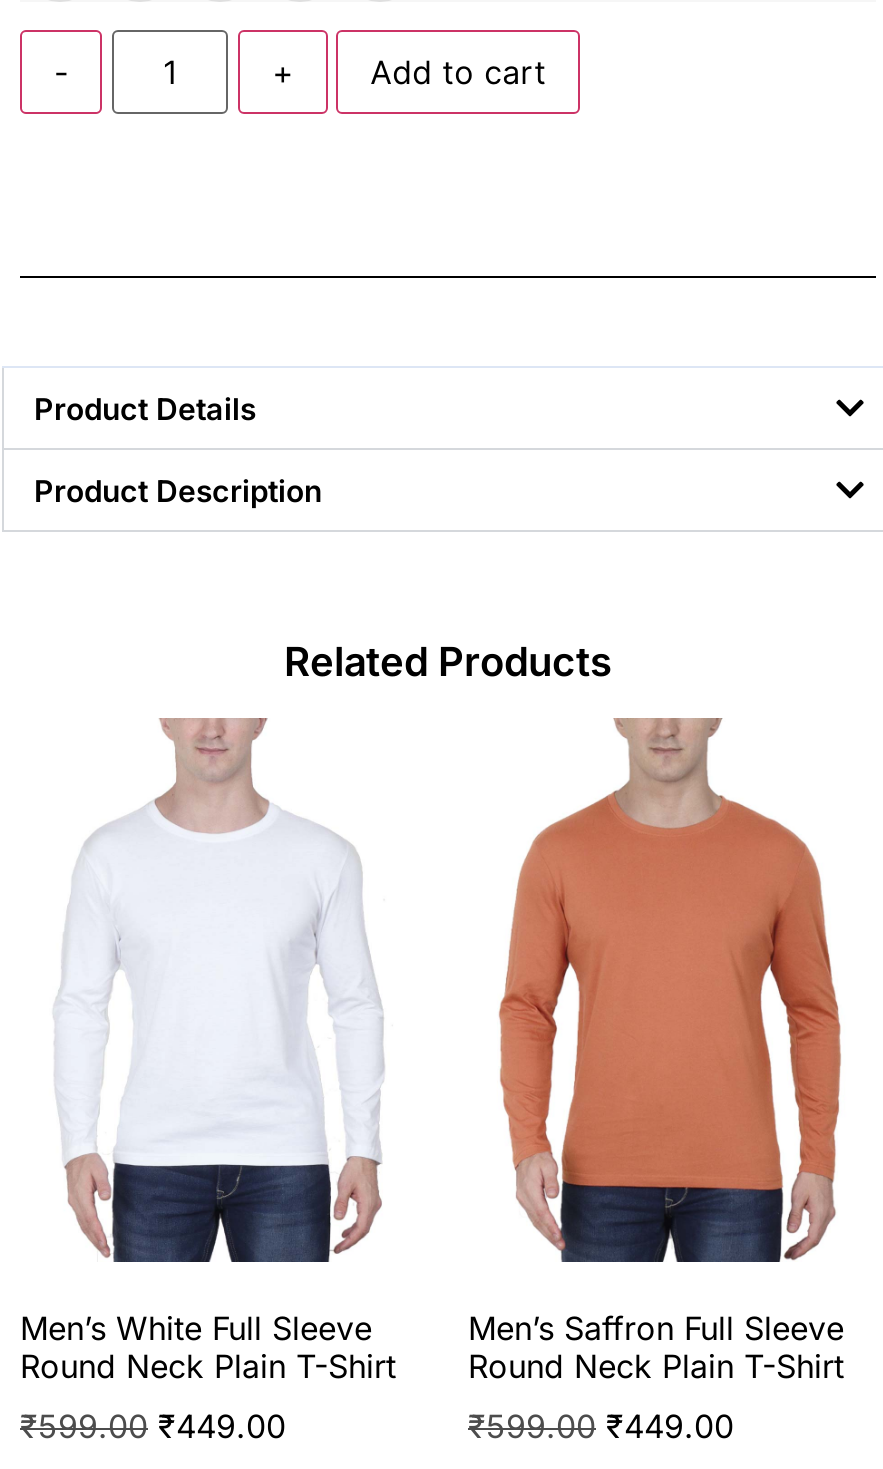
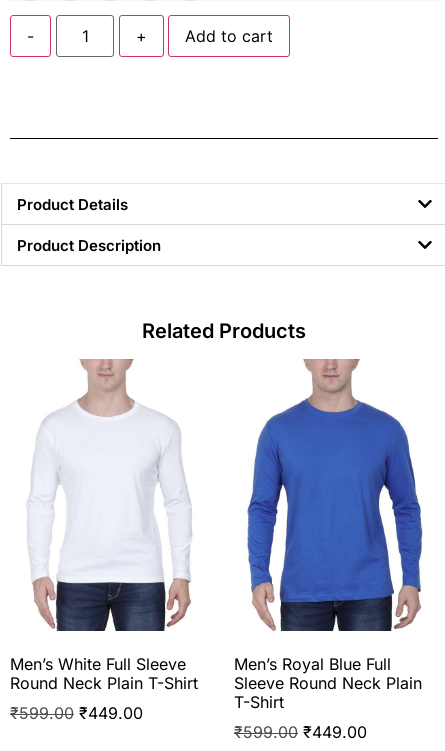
[468,720,844,1387] [image] | Men’s Saffron Full Sleeve | Round Neck Plain T-Shirt -> [234,359,423,712] [image] | Men’s Royal Blue Full | Sleeve Round Neck Plain | T-Shirt

